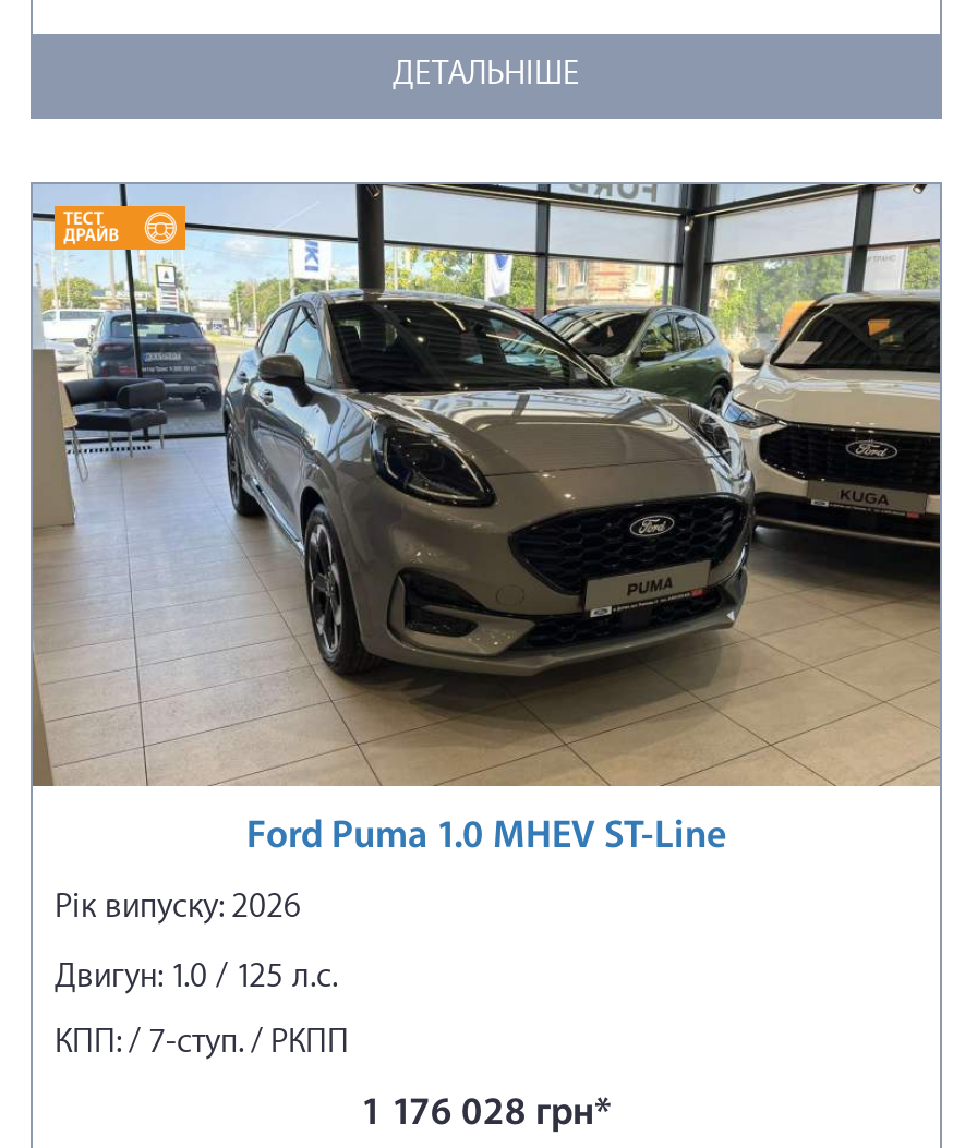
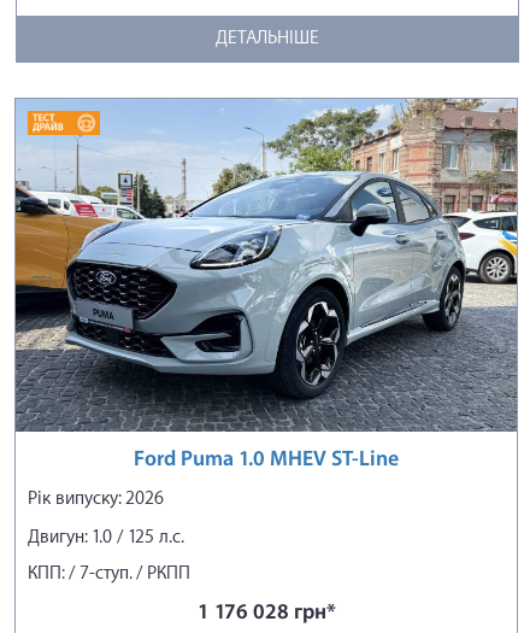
[31,182,942,788] [image] -> [14,98,518,433] [image]

